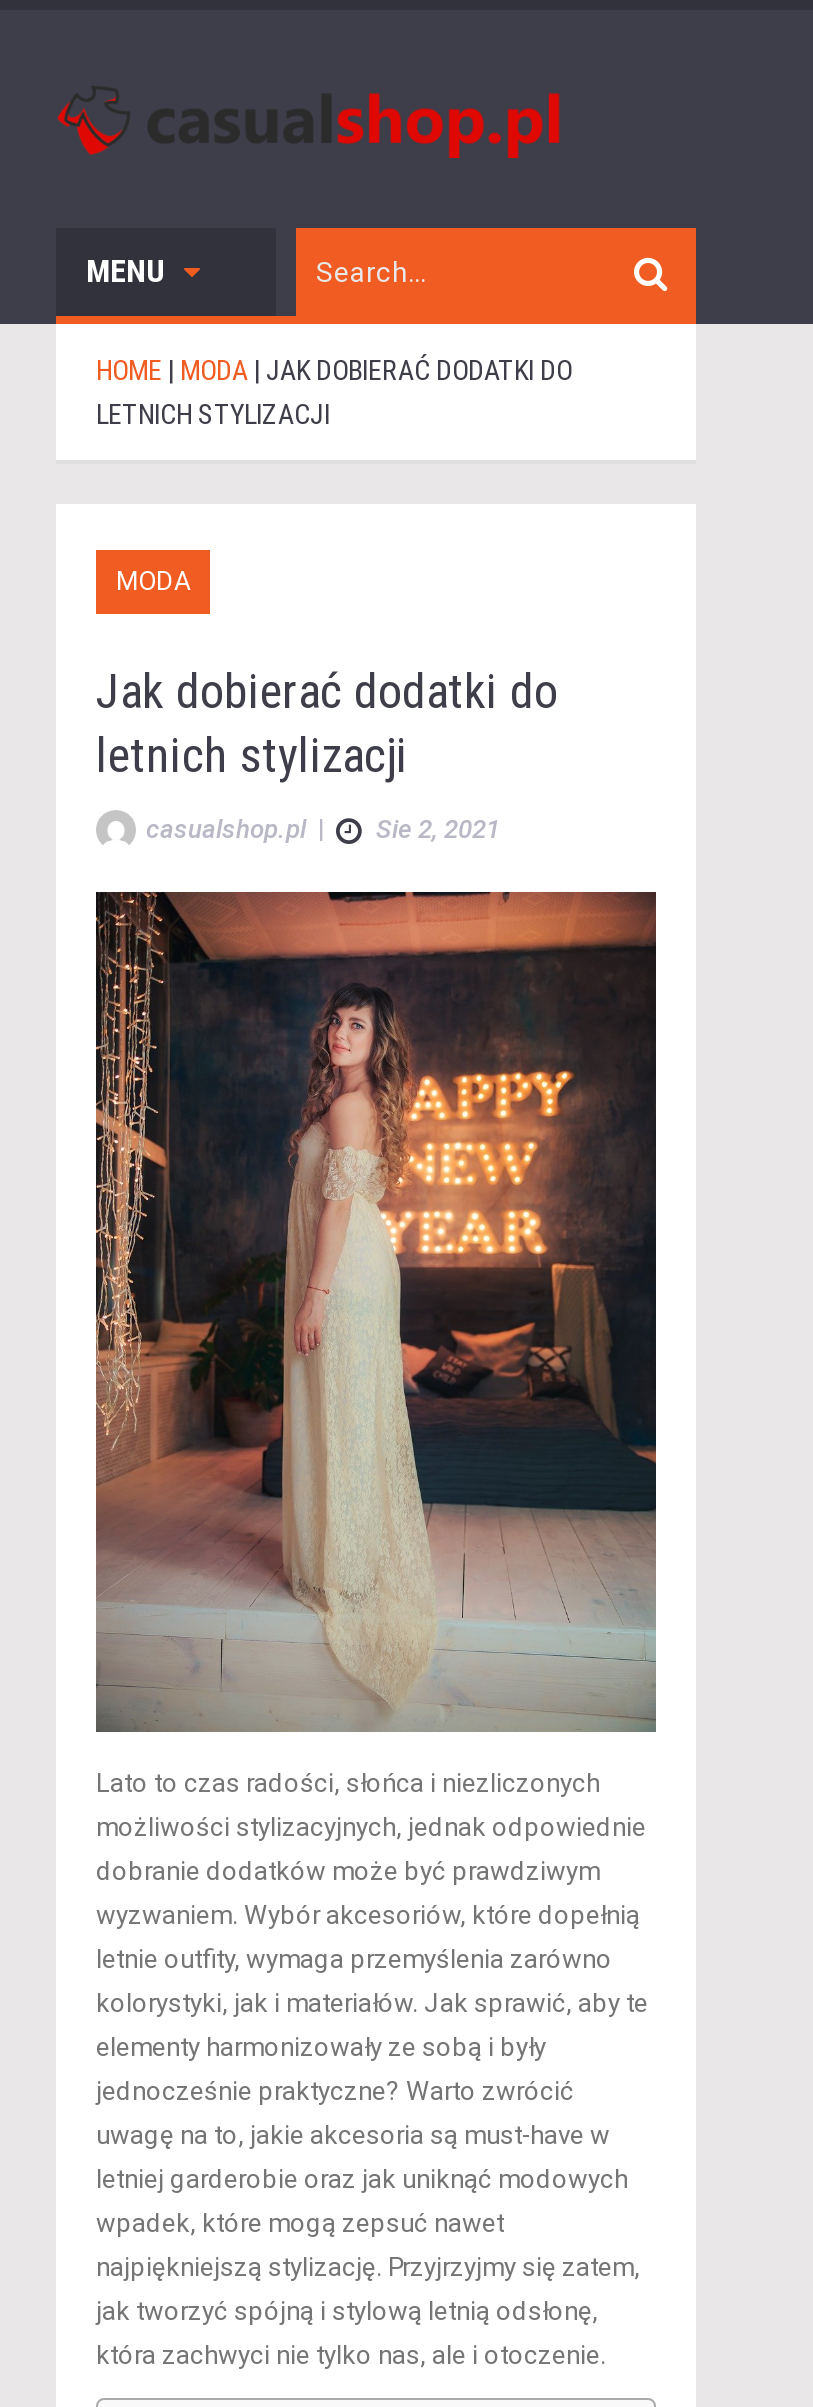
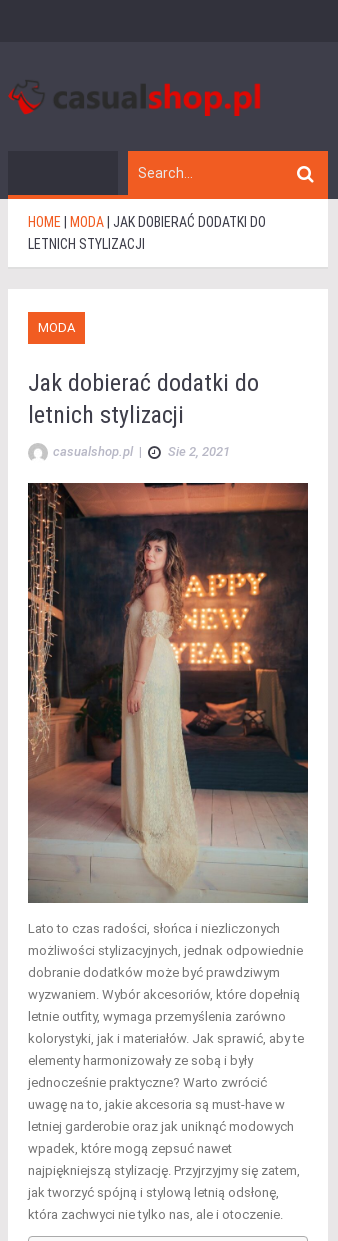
[86,252,164,290] MENU -> none

